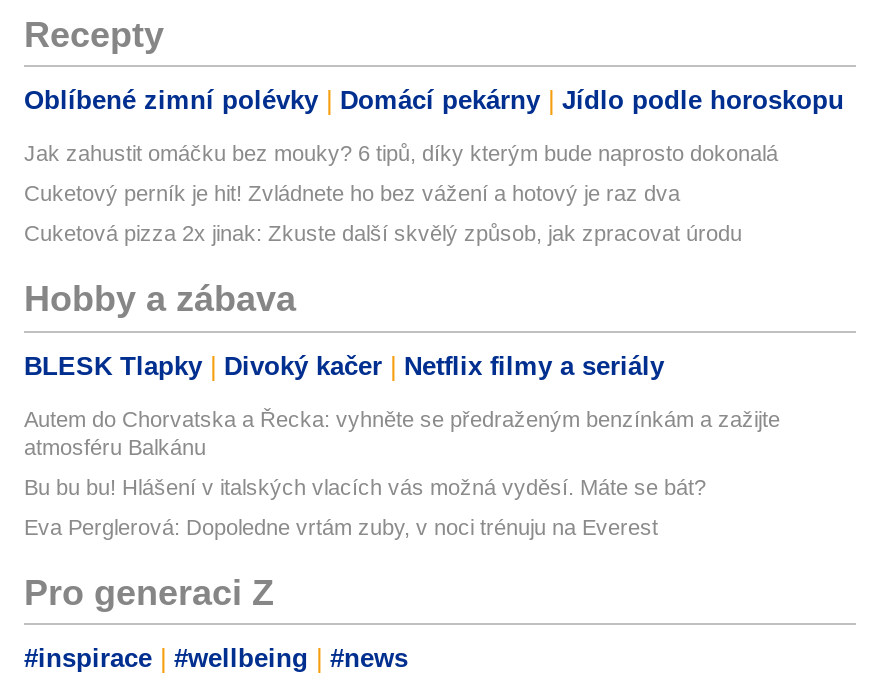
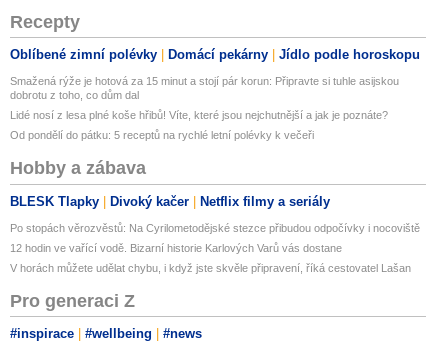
[24,141,778,165] Jak zahustit omáčku bez mouky? 6 tipů, díky kterým bude naprosto dokonalá -> [10,75,399,101] Smažená rýže je hotová za 15 minut a stojí pár korun: Připravte si tuhle asijskou | dobrotu z toho, co dům dal
[24,181,680,205] Cuketový perník je hit! Zvládnete ho bez vážení a hotový je raz dva -> [10,109,388,121] Lidé nosí z lesa plné koše hřibů! Víte, které jsou nejchutnější a jak je poznáte?
[24,221,742,245] Cuketová pizza 2x jinak: Zkuste další skvělý způsob, jak zpracovat úrodu -> [10,129,314,141] Od pondělí do pátku: 5 receptů na rychlé letní polévky k večeři
[24,406,780,458] Autem do Chorvatska a Řecka: vyhněte se předraženým benzínkám a zažijte | atmosféru Balkánu -> [10,222,420,234] Po stopách věrozvěstů: Na Cyrilometodějské stezce přibudou odpočívky i nocoviště
[24,474,706,498] Bu bu bu! Hlášení v italských vlacích vás možná vyděsí. Máte se bát? -> [10,242,342,254] 12 hodin ve vařící vodě. Bizarní historie Karlových Varů vás dostane
[24,514,658,538] Eva Perglerová: Dopoledne vrtám zuby, v noci trénuju na Everest -> [10,262,411,274] V horách můžete udělat chybu, i když jste skvěle připravení, říká cestovatel Lašan

